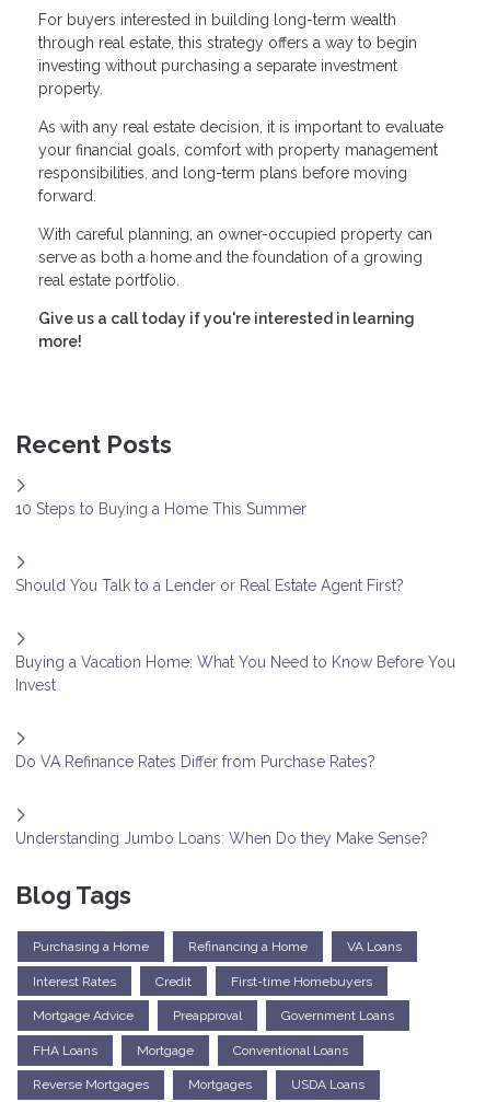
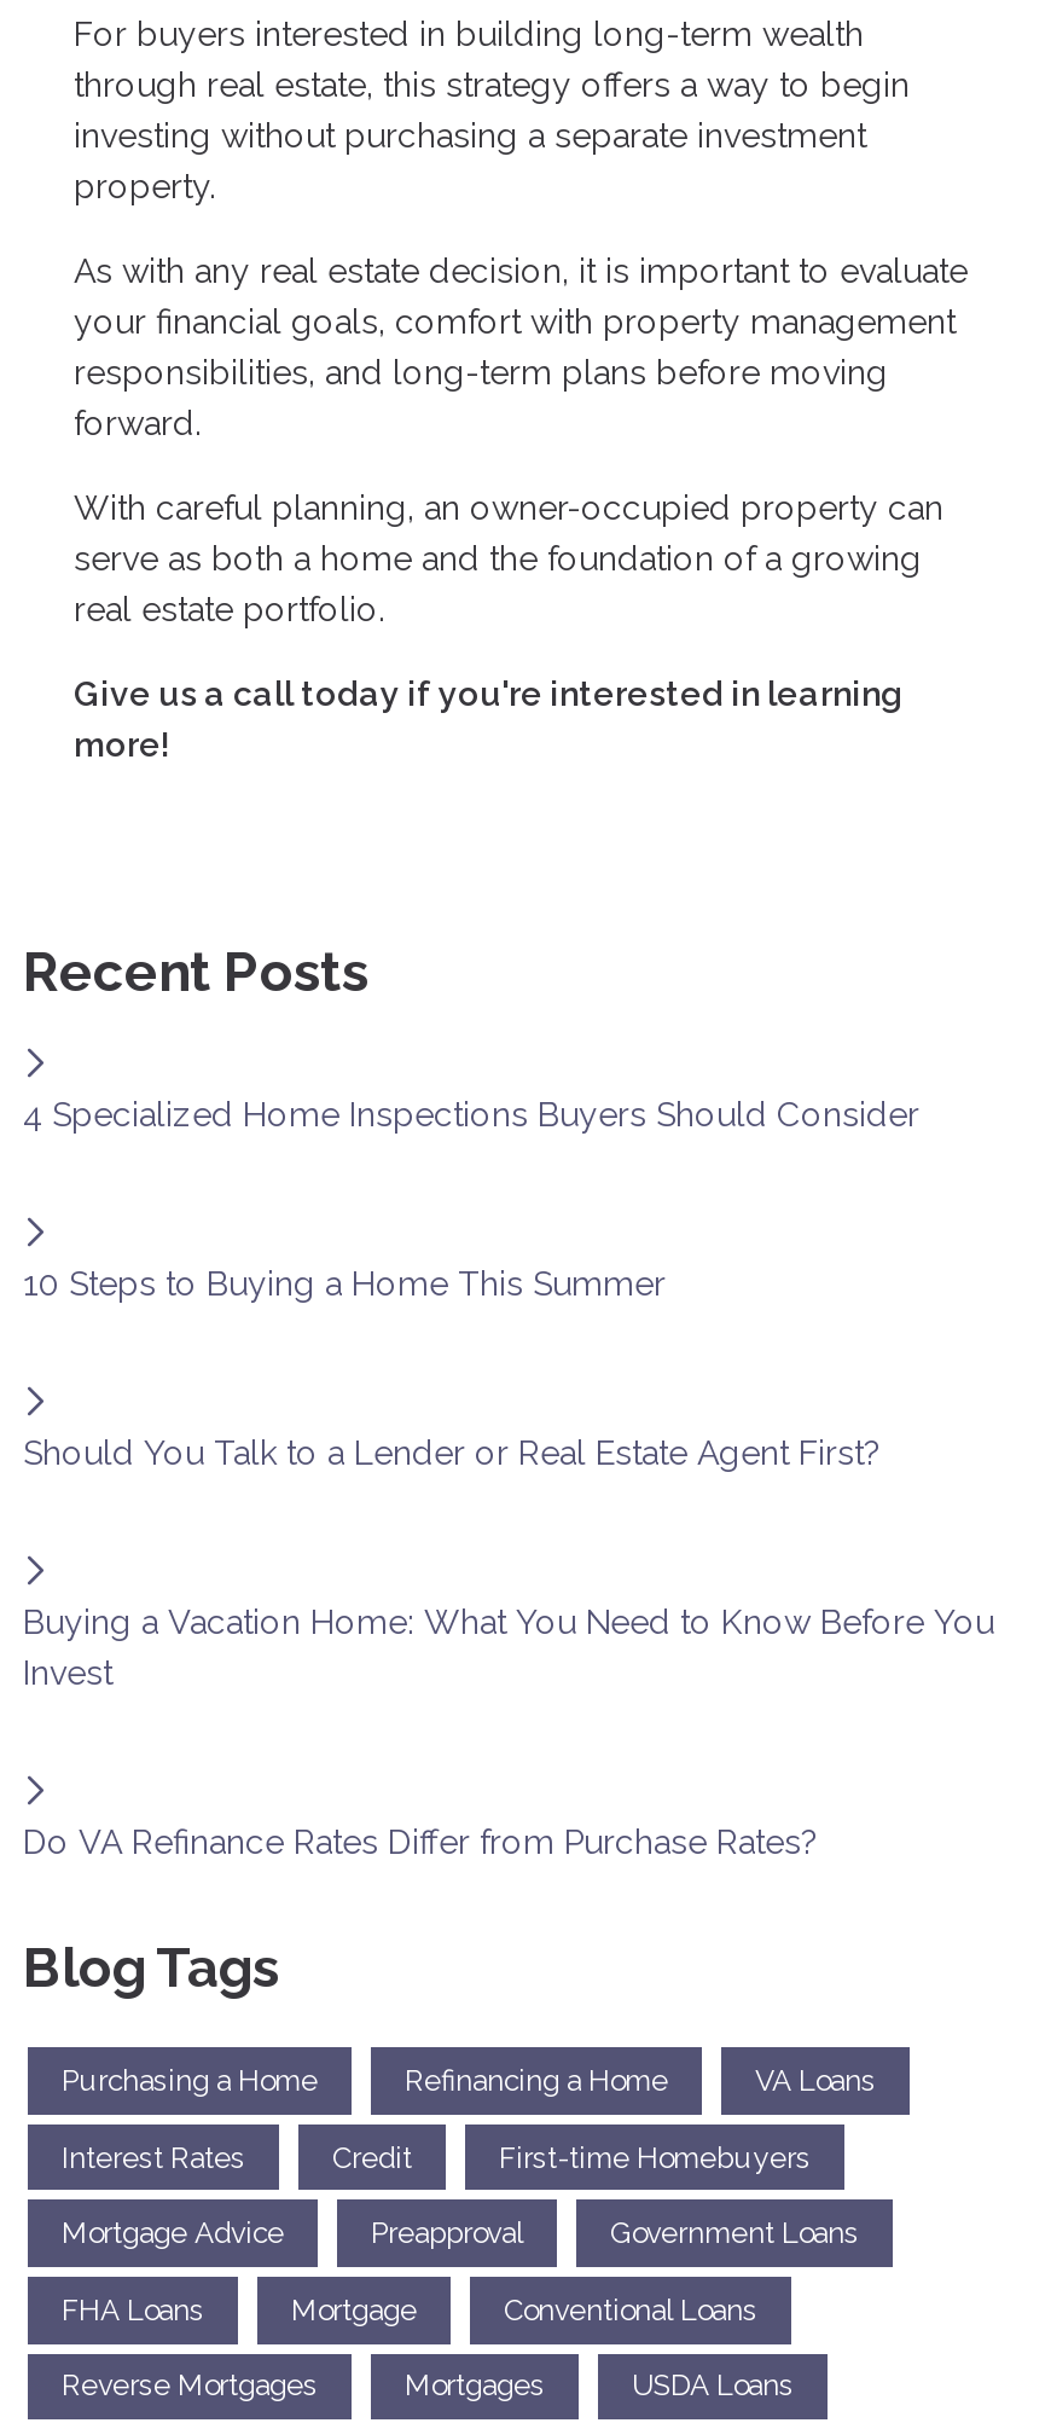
none -> [23,1096,919,1135] 4 Specialized Home Inspections Buyers Should Consider
moved [15,501,455,771] -> [23,1265,994,1862]: 10 Steps to Buying a Home This Summer | Should You Talk to a Lender or Real Estate Agent First? | Buying a Vacation Home: What You Need to Know Before You | Invest | Do VA Refinance Rates Differ from Purchase Rates?
[15,830,428,847] Understanding Jumbo Loans: When Do they Make Sense? -> none

